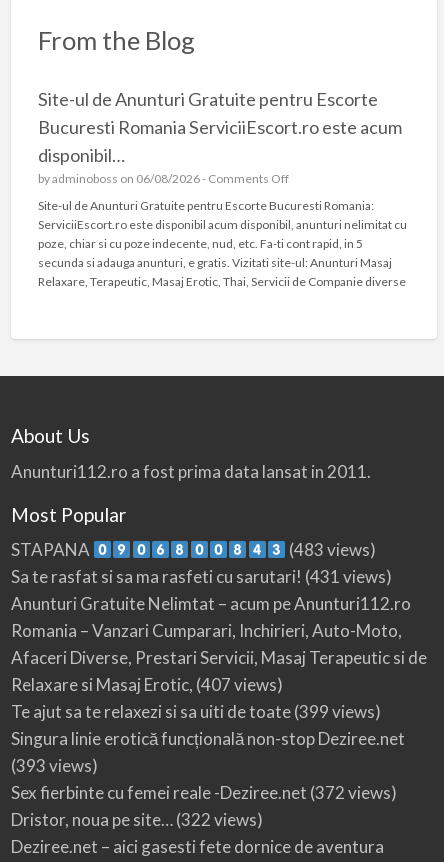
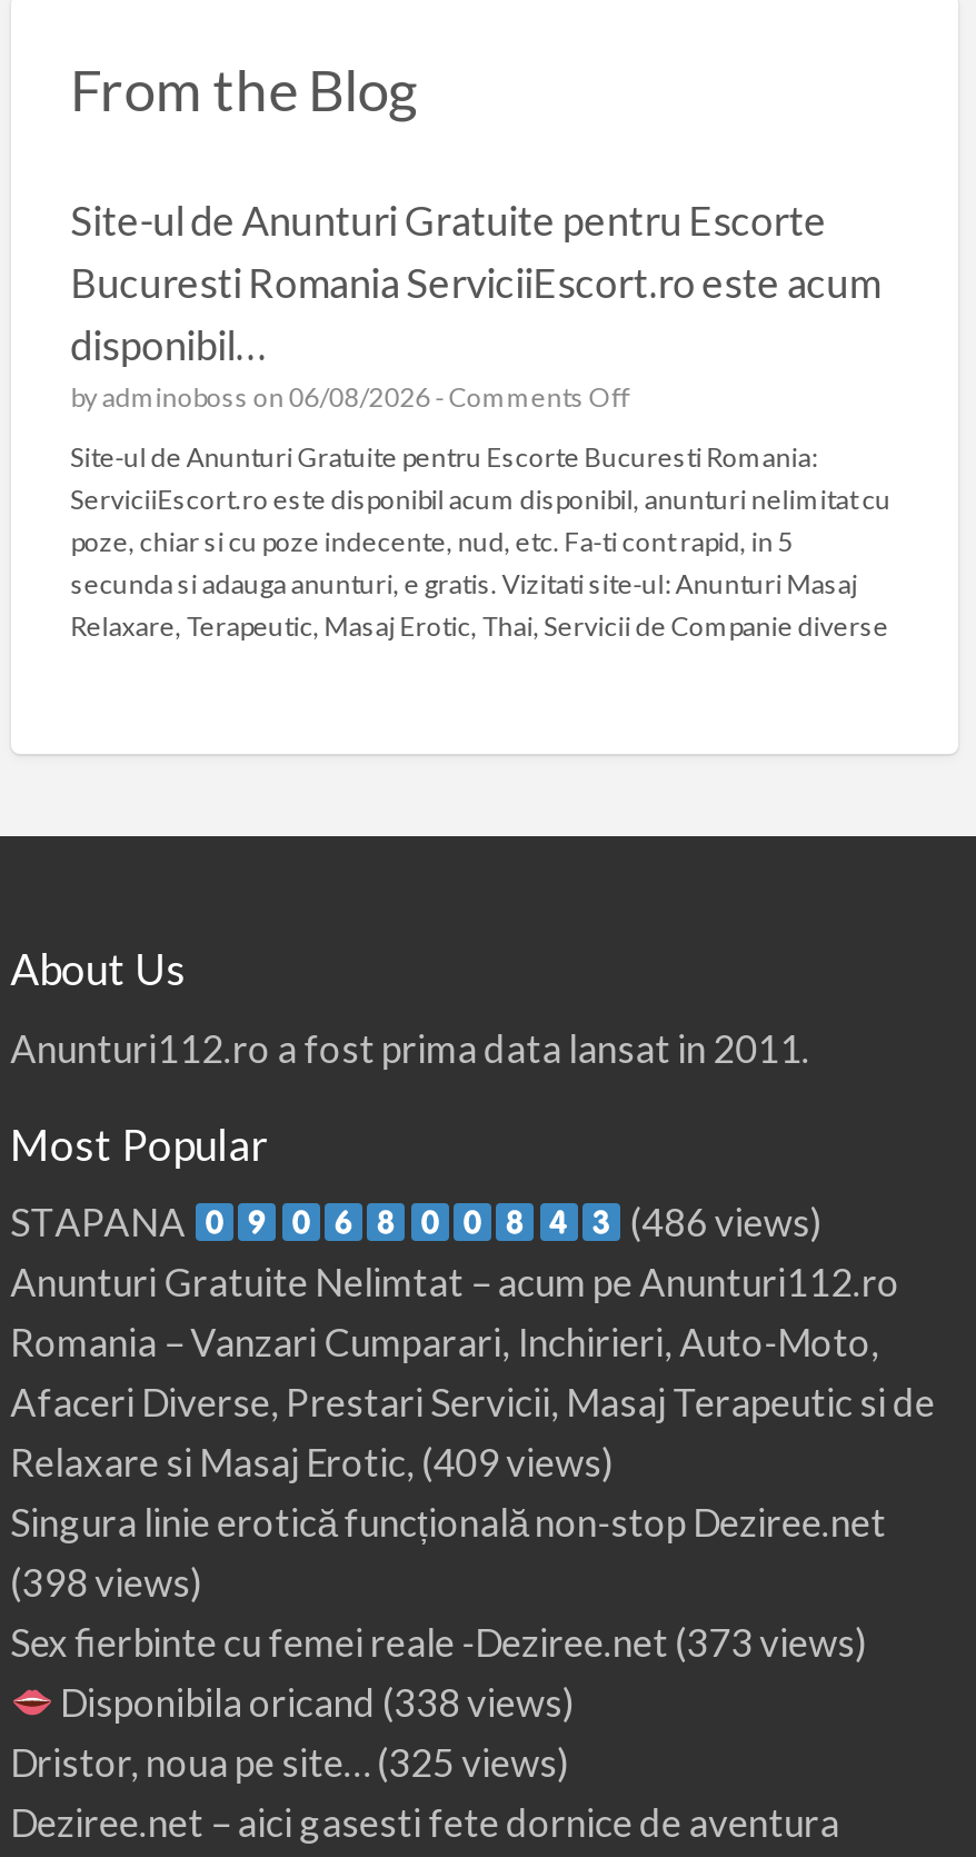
[11,539,392,587] (483 views) | Sa te rasfat si sa ma rasfeti cu sarutari! (431 views) -> [623,1200,823,1246] (486 views)
[11,674,381,722] Relaxare si Masaj Erotic, (407 views) | Te ajut sa te relaxezi si sa uiti de toate (399 views) -> [10,1440,615,1486] Relaxare si Masaj Erotic, (409 views)
moved [11,728,405,749] -> [10,1500,886,1547]: Singura linie erotică funcțională non-stop Deziree.net
[11,755,397,830] (393 views) | Sex fierbinte cu femei reale -Deziree.net (372 views) | Dristor, noua pe site… (322 views) -> [10,1560,868,1787] (398 views) | Sex fierbinte cu femei reale -Deziree.net (373 views) | Disponibila oricand (338 views) | Dristor, noua pe site… (325 views)

